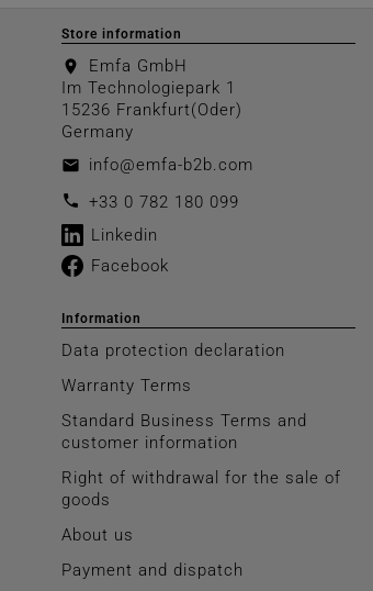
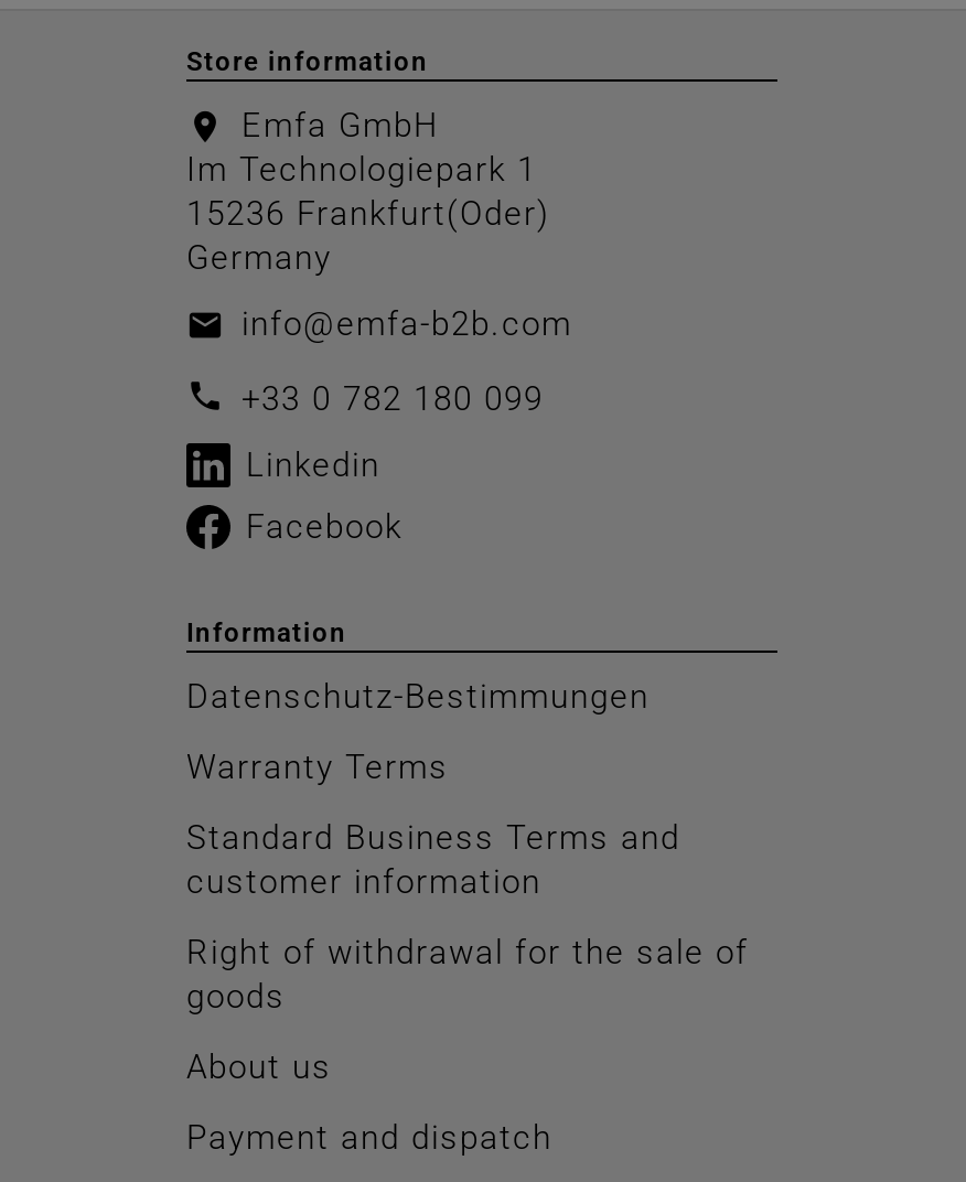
[61,340,285,360] Data protection declaration -> [186,677,650,716] Datenschutz-Bestimmungen

